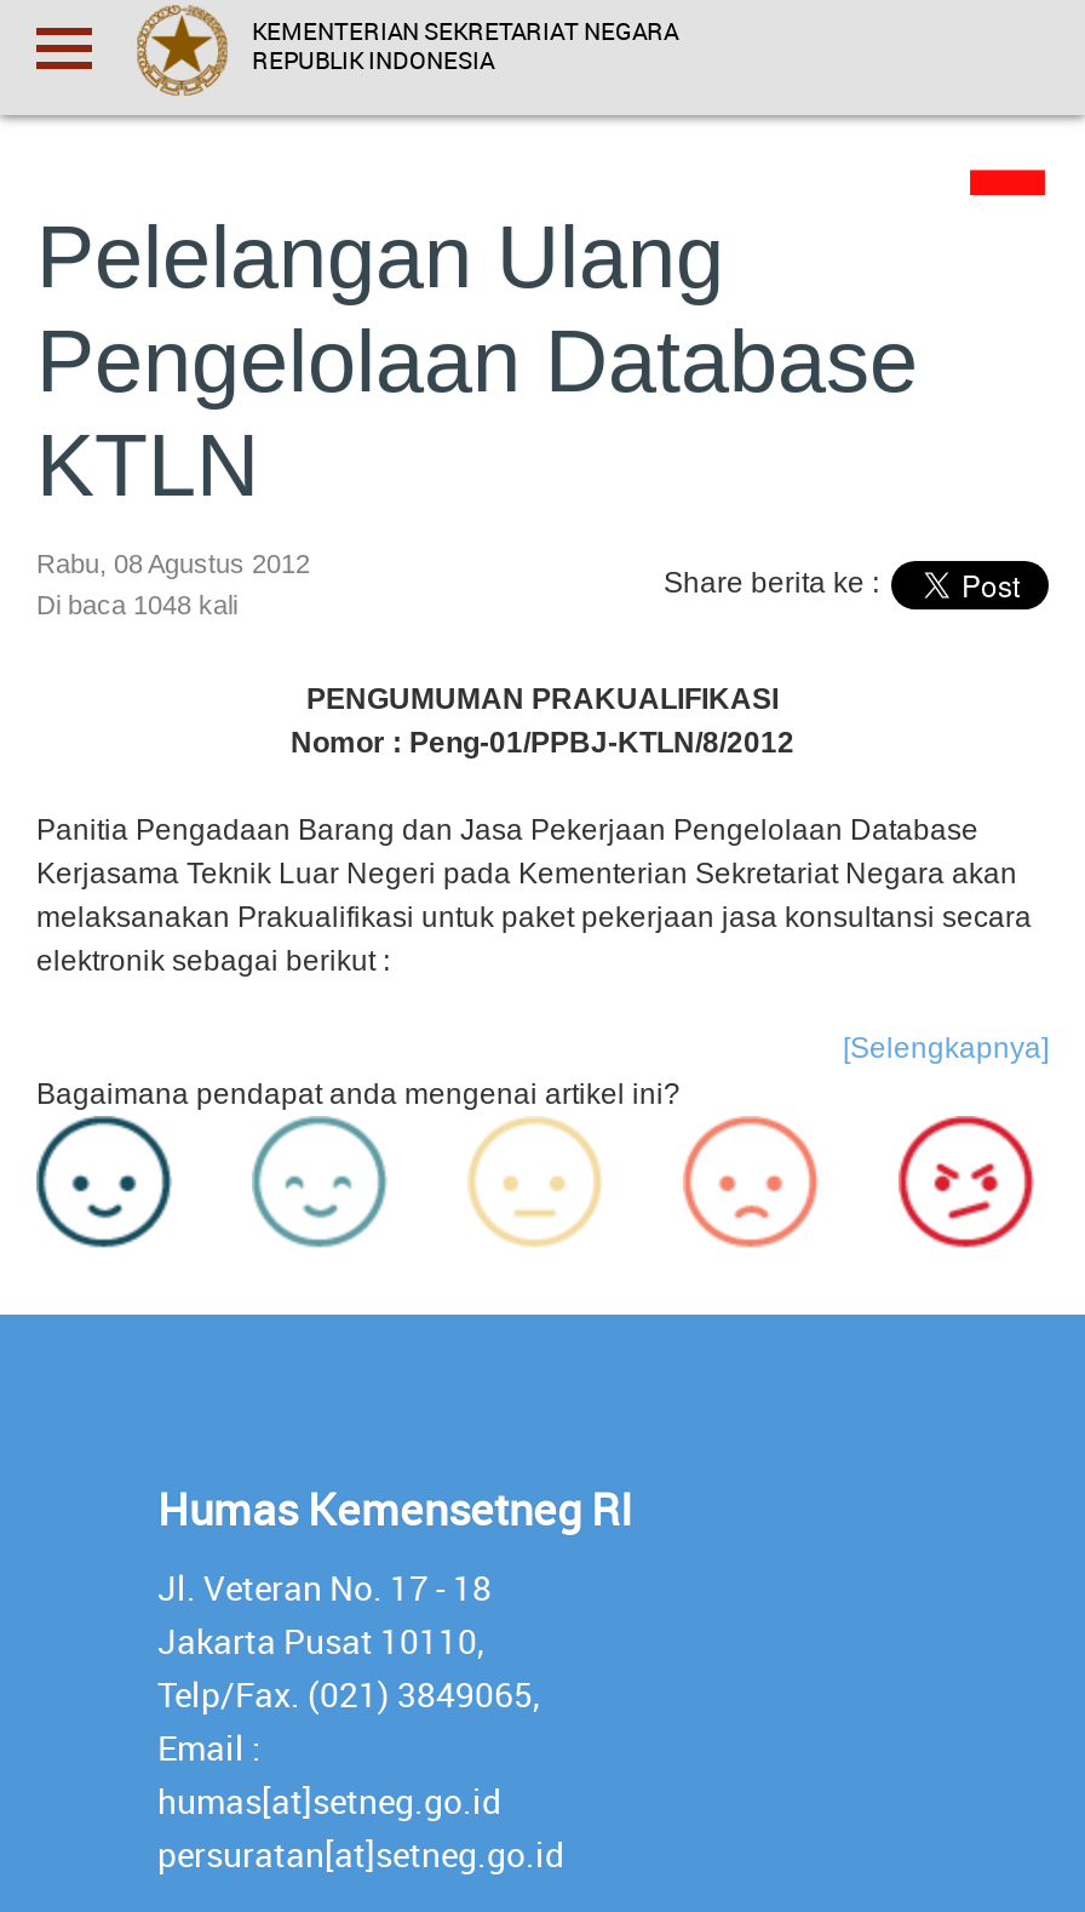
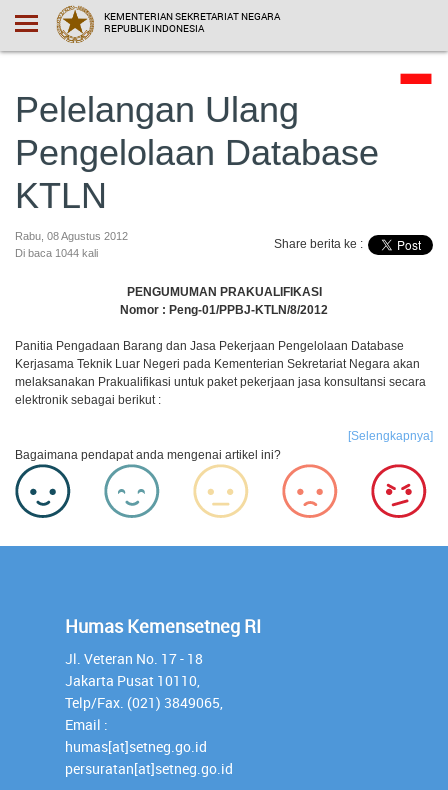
[36,590,237,619] Di baca 1048 kali -> [15,247,98,259] Di baca 1044 kali

